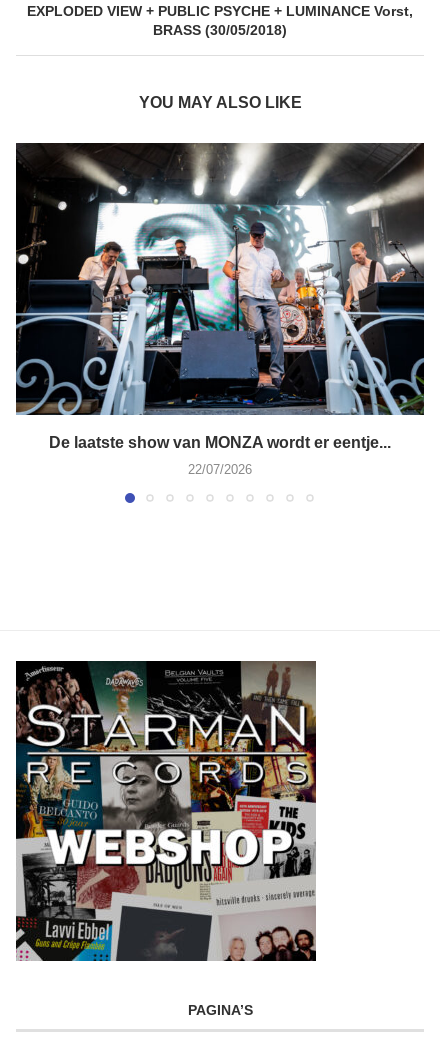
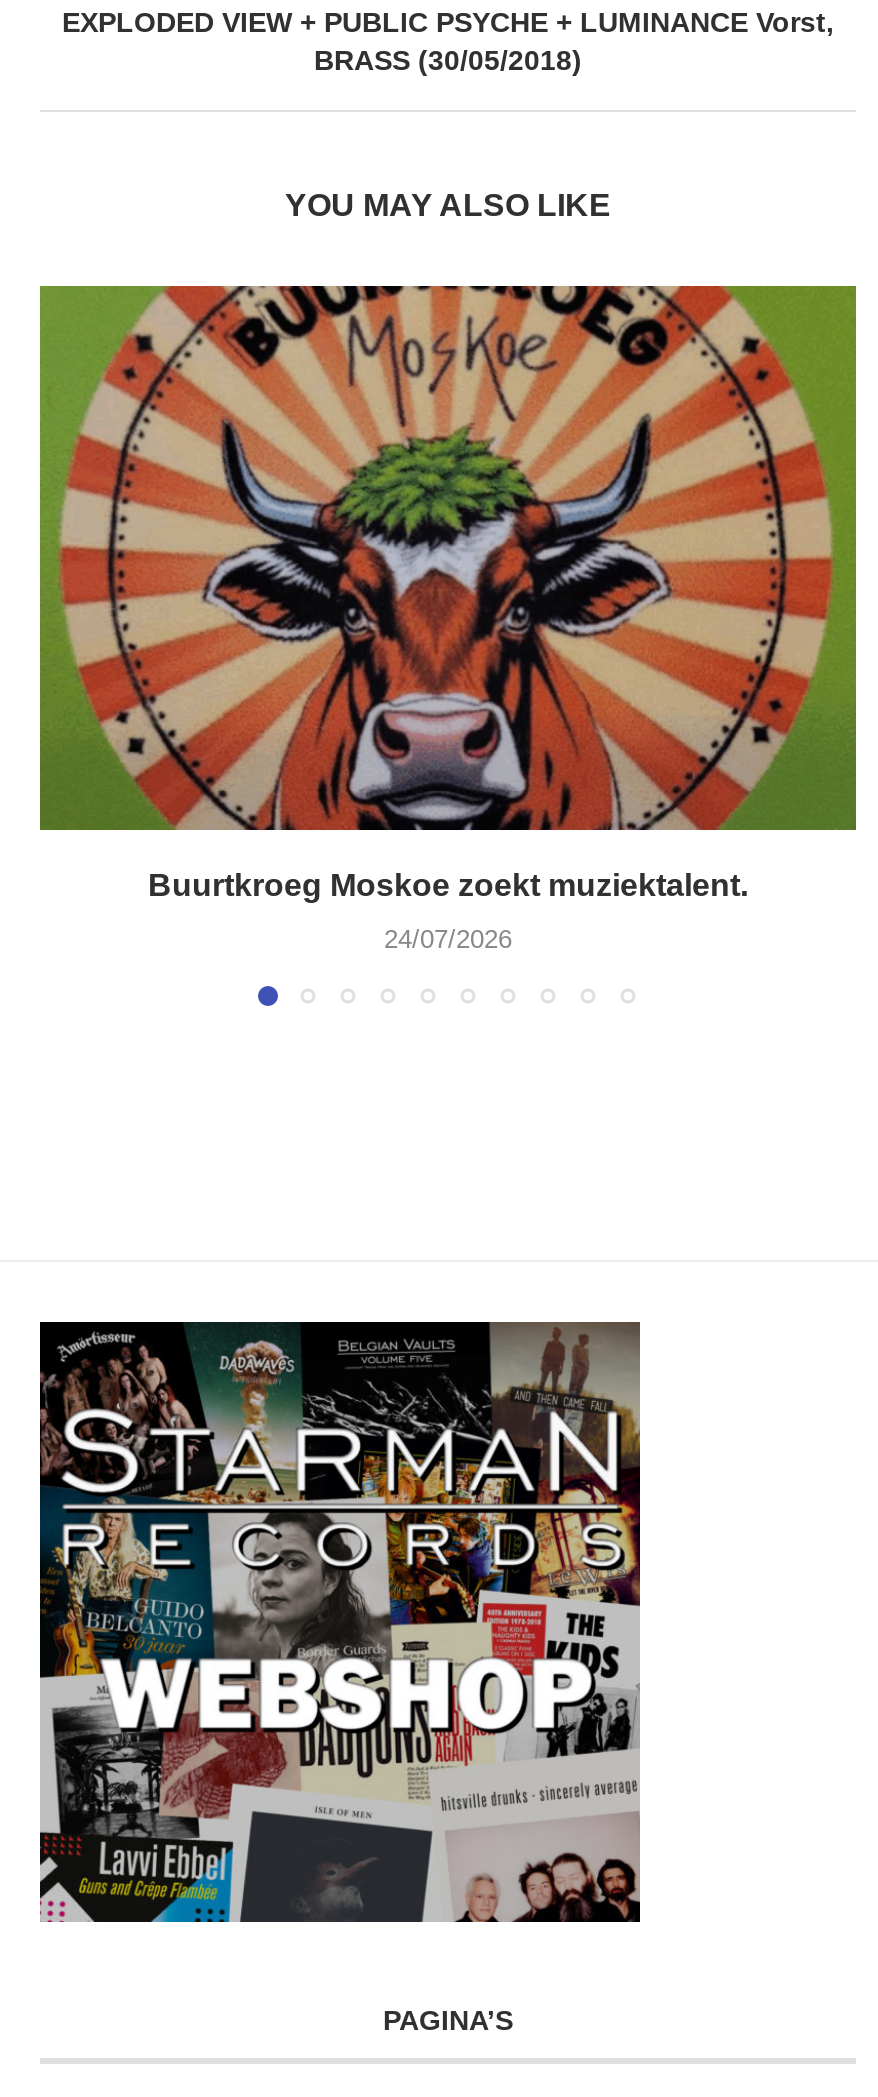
[15,142,425,451] [image] | De laatste show van MONZA wordt er eentje... -> [38,284,858,903] [image] | Buurtkroeg Moskoe zoekt muziektalent.
[188,462,252,477] 22/07/2026 -> [384,925,512,955] 24/07/2026

